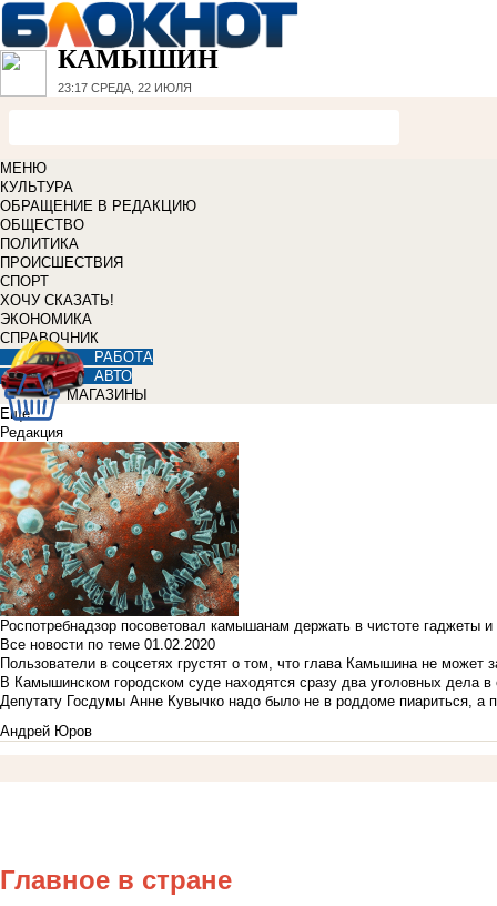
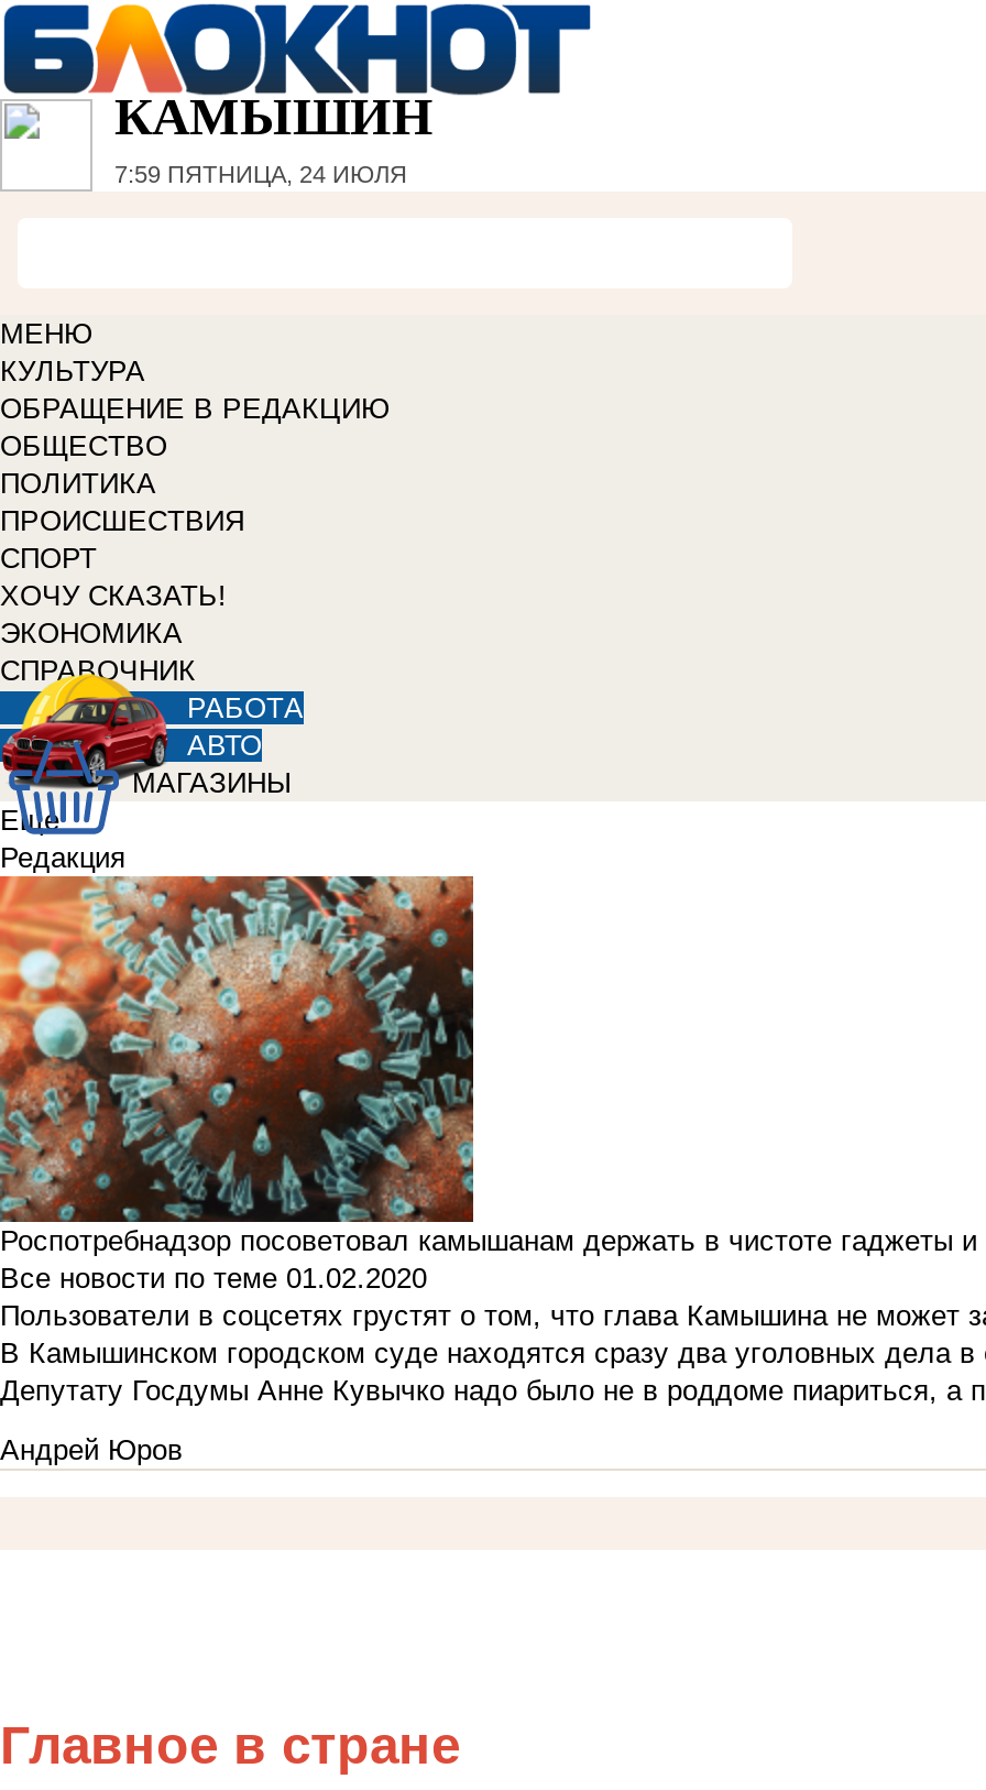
[58,81,192,95] 23:17 СРЕДА, 22 ИЮЛЯ -> [114,162,407,188] 7:59 ПЯТНИЦА, 24 ИЮЛЯ

